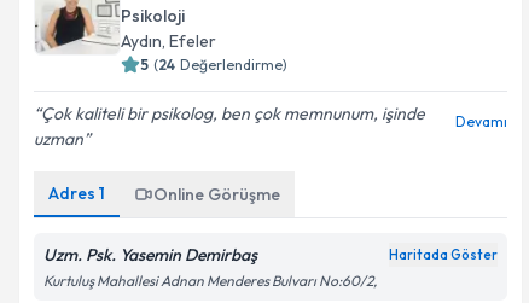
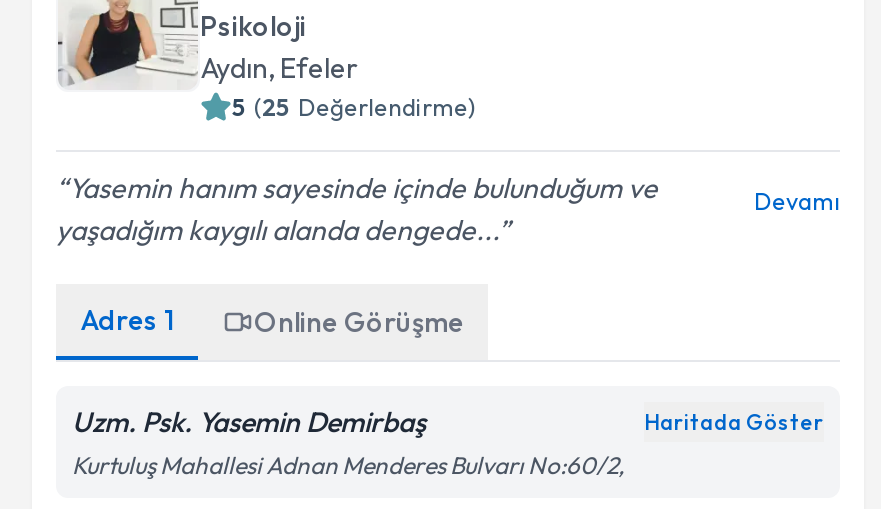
[140,56,287,74] 5 (24 Değerlendirme) -> [232,92,476,122] 5 (25 Değerlendirme)
[34,103,425,150] Çok kaliteli bir psikolog, ben çok memnunum, işinde | uzman -> [56,170,658,248] Yasemin hanım sayesinde içinde bulunduğum ve | yaşadığım kaygılı alanda dengede...

